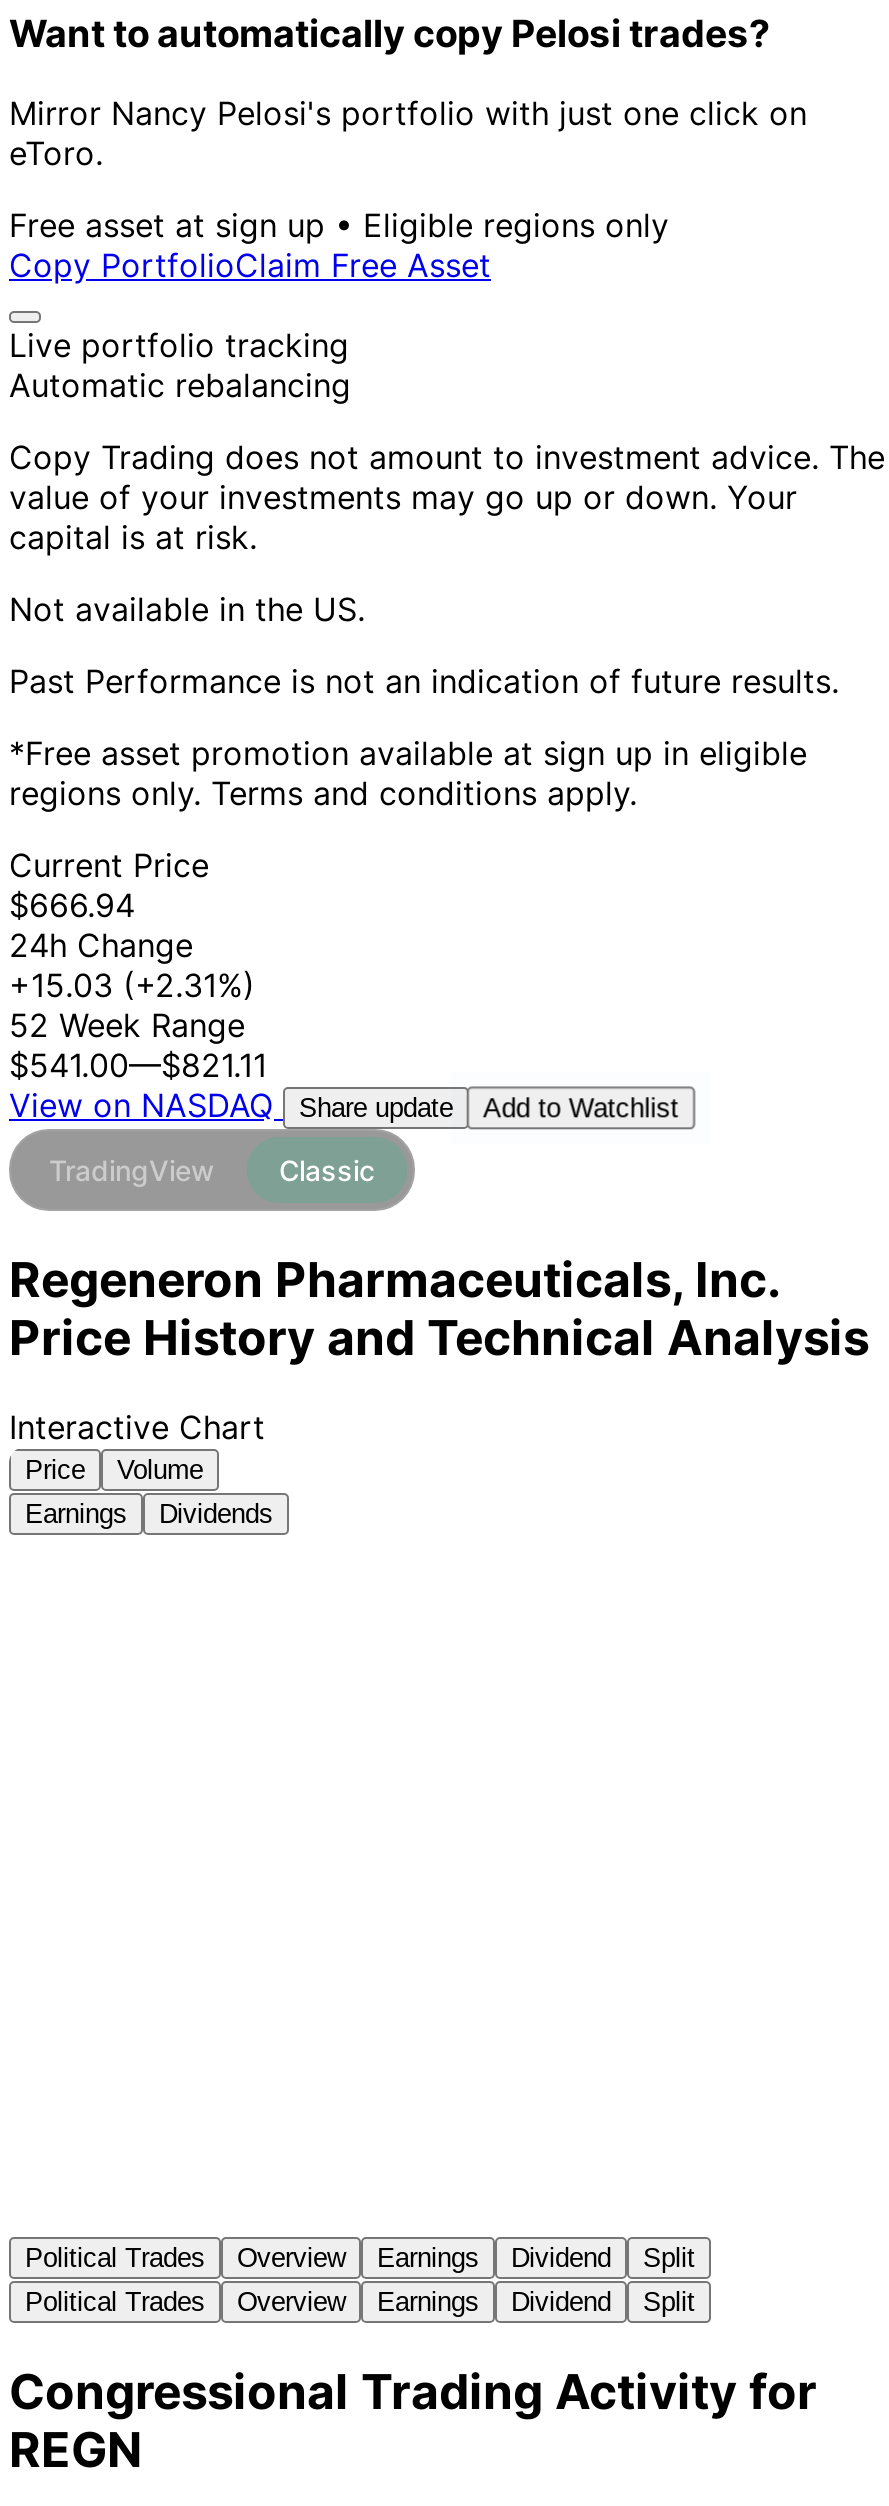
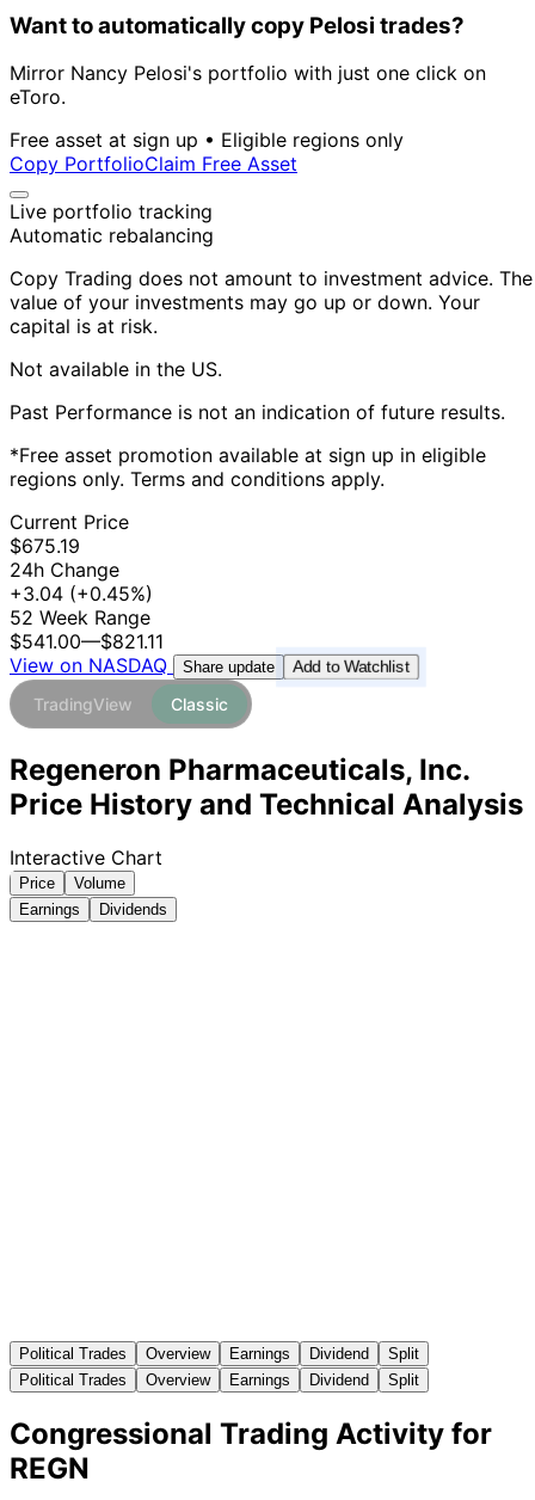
[9,885,135,925] $666.94 -> [10,534,80,558] $675.19
[9,965,255,1005] +15.03 (+2.31%) -> [10,582,153,606] +3.04 (+0.45%)

